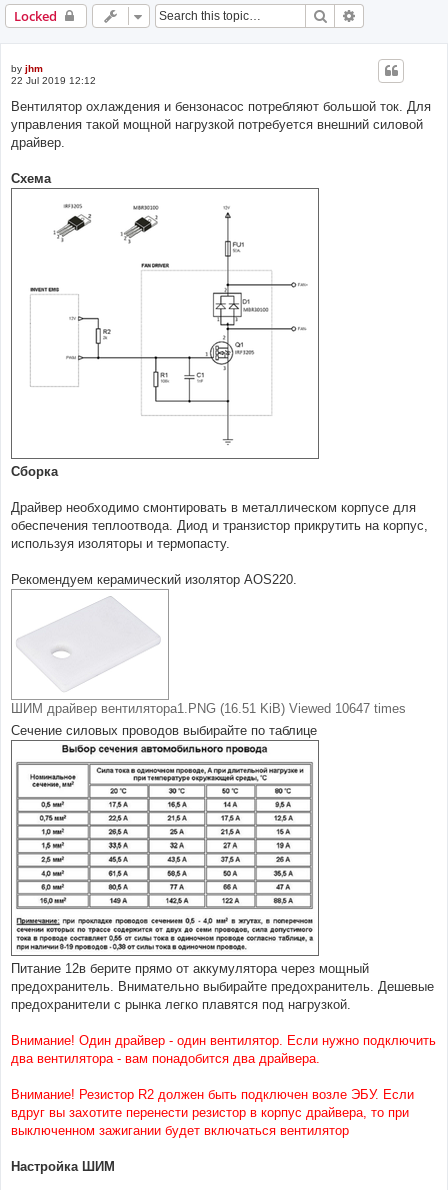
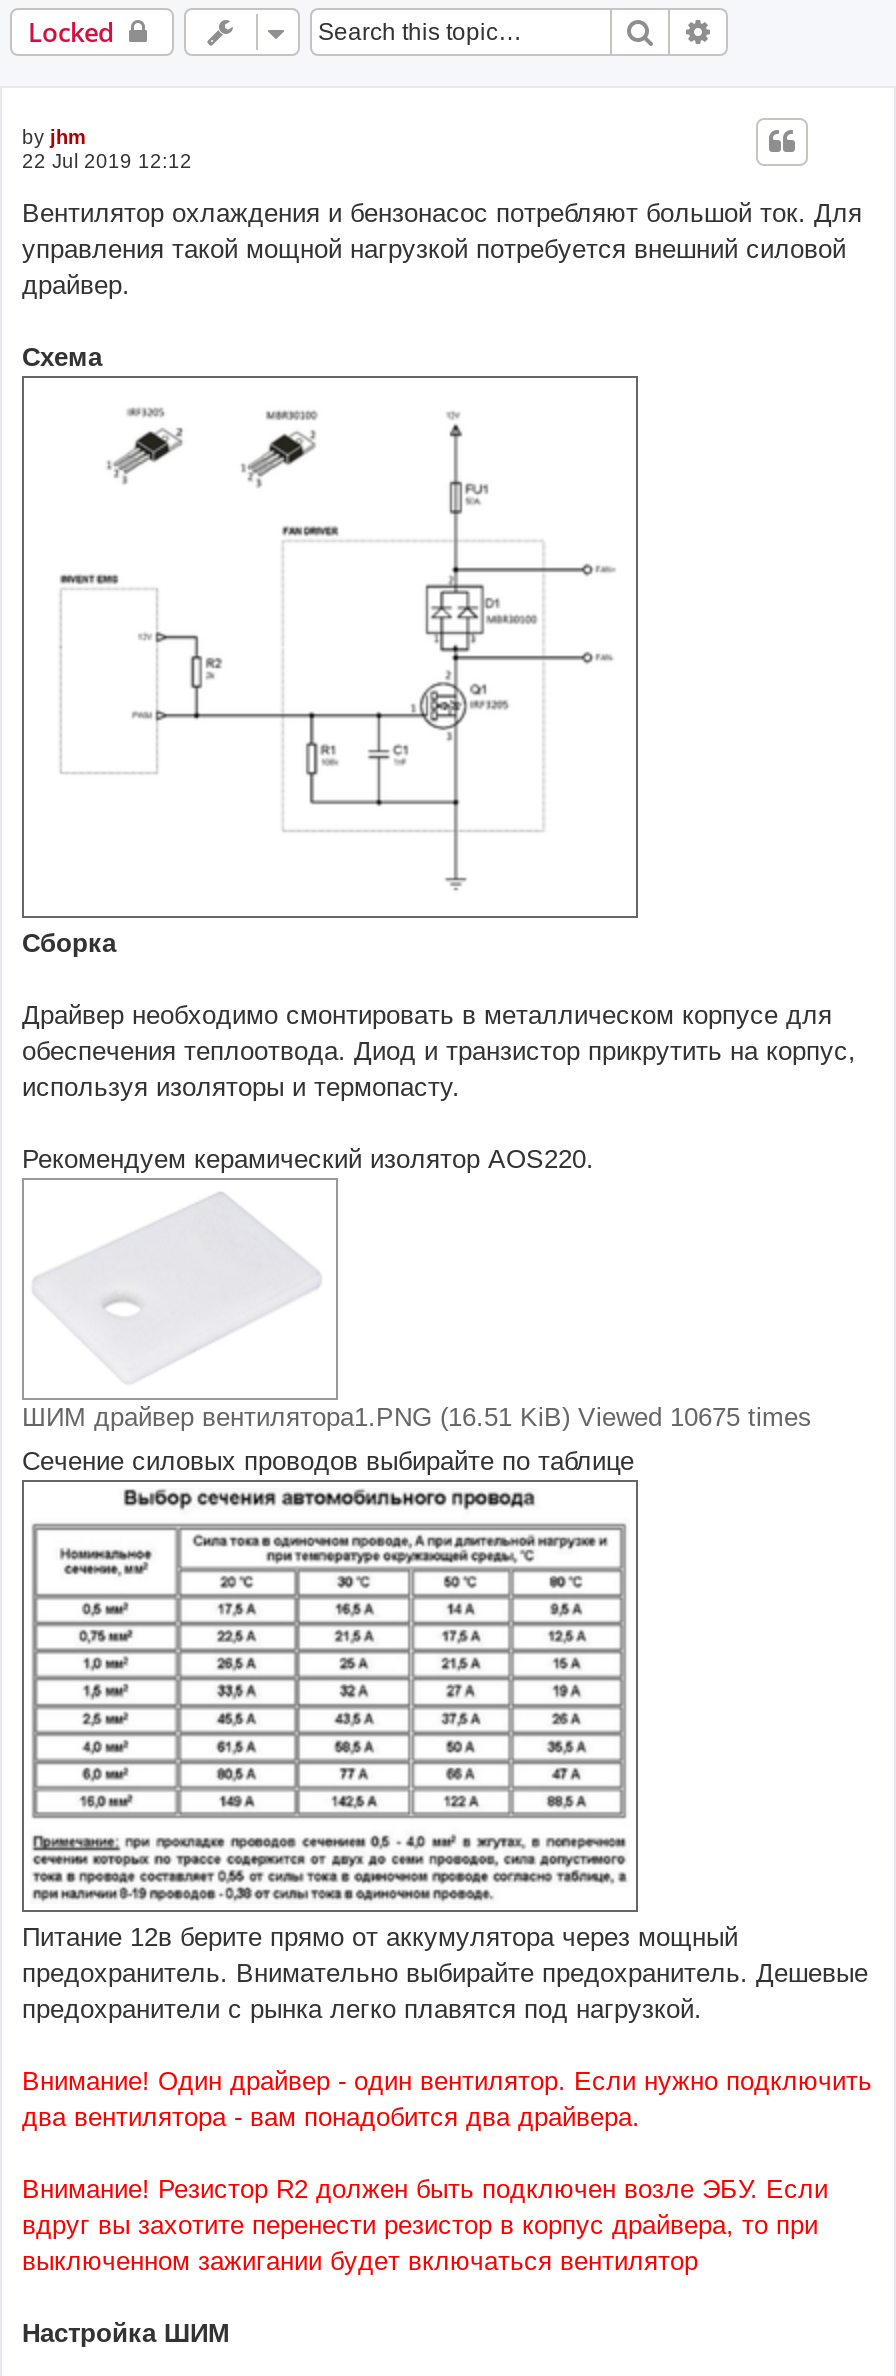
[11,701,406,716] ШИМ драйвер вентилятора1.PNG (16.51 KiB) Viewed 10647 times -> [22,1402,812,1432] ШИМ драйвер вентилятора1.PNG (16.51 KiB) Viewed 10675 times

